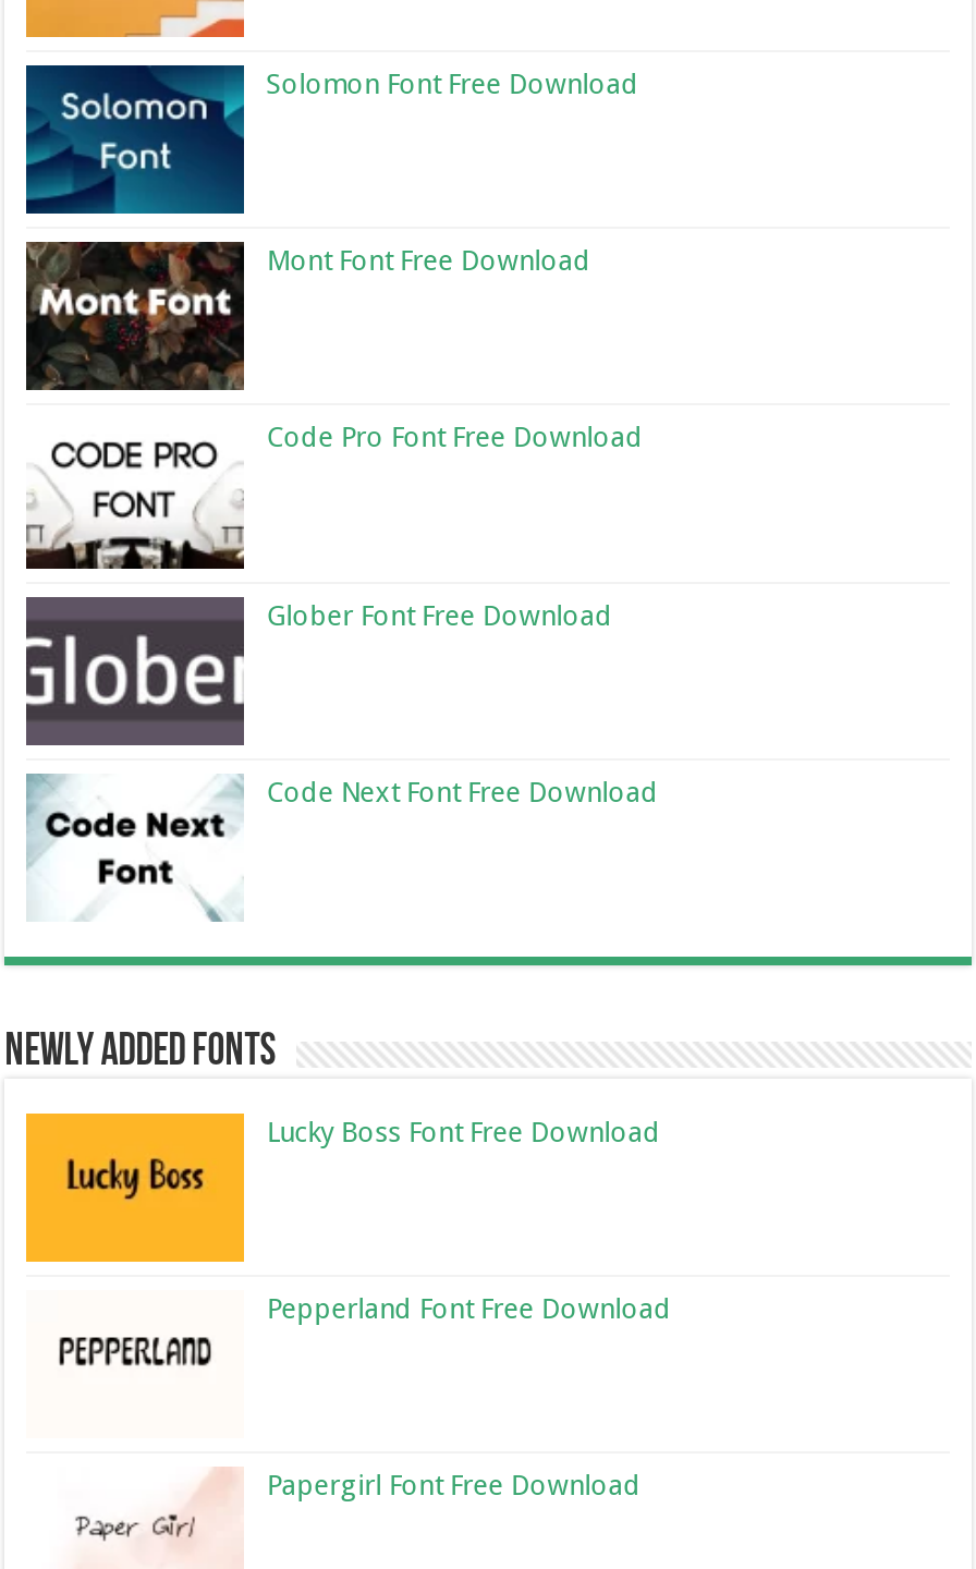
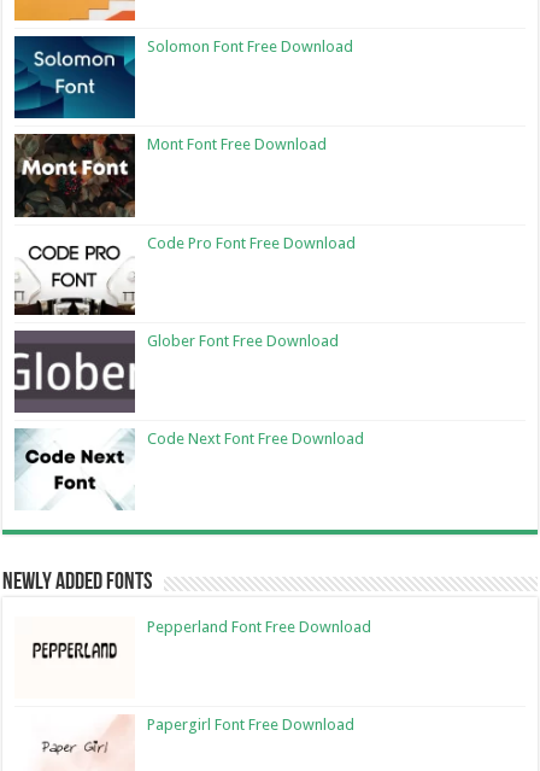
[24,1111,661,1264] [image] | Lucky Boss Font Free Download -> none

